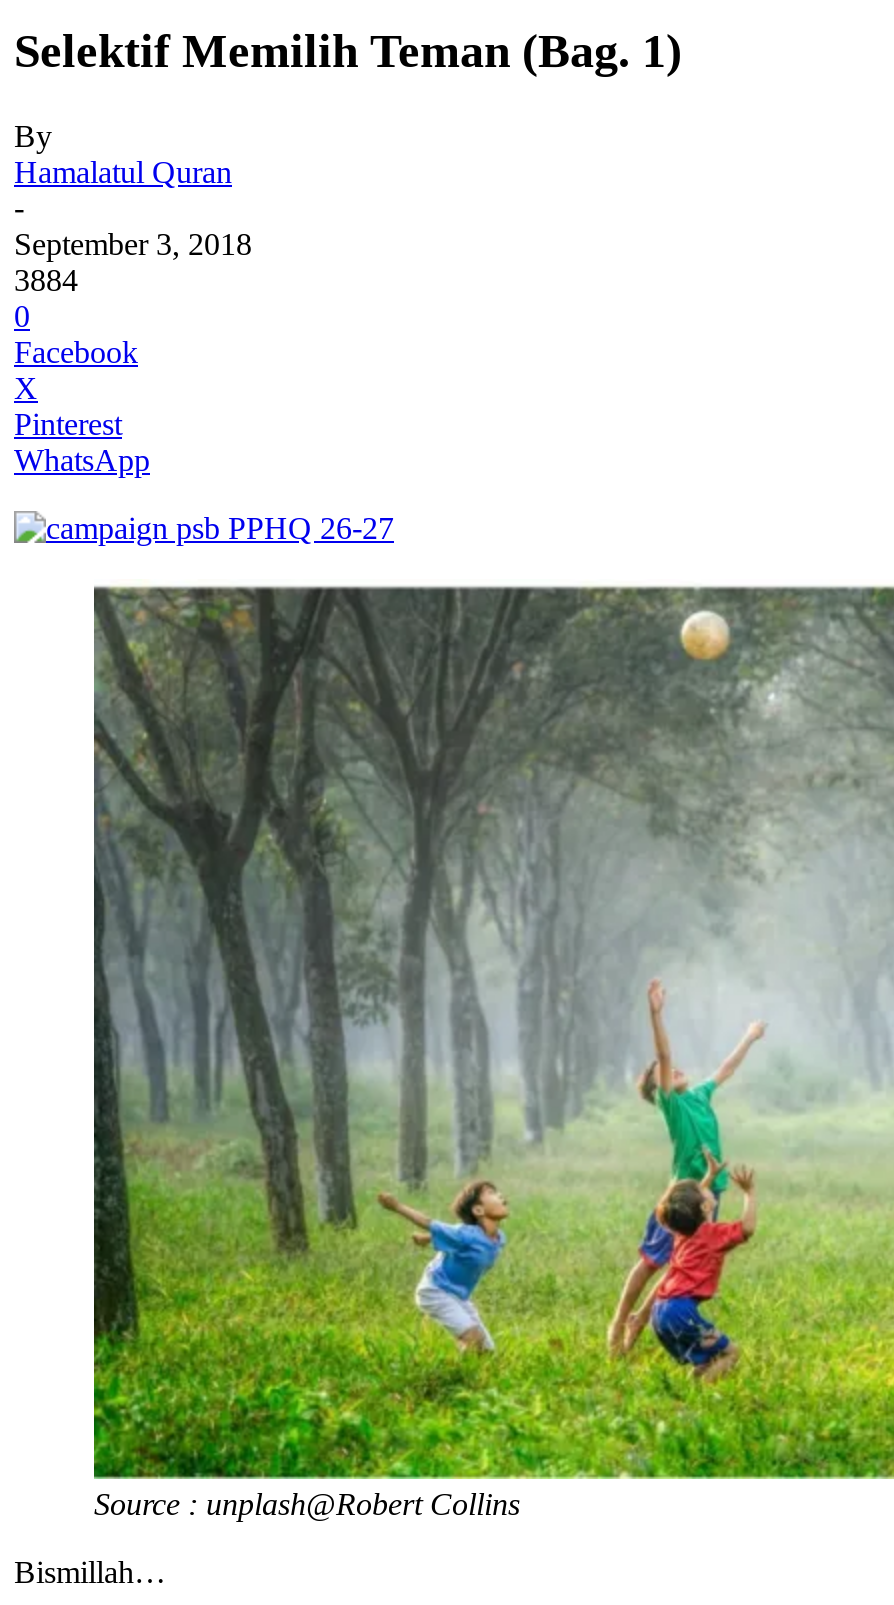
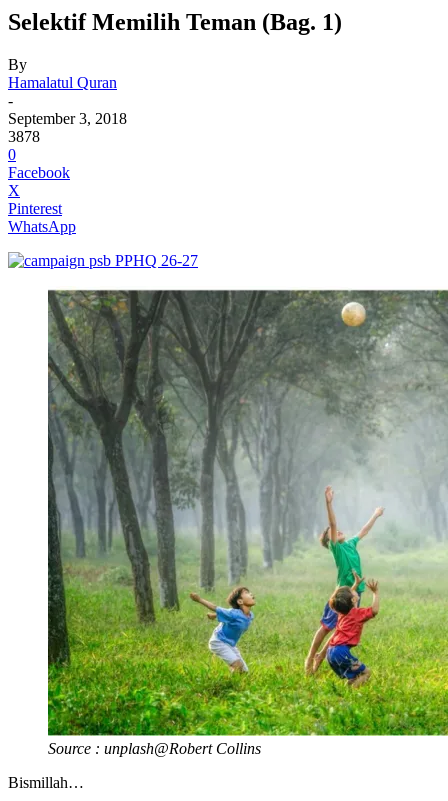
[14,263,78,297] 3884 -> [8,128,40,145] 3878

